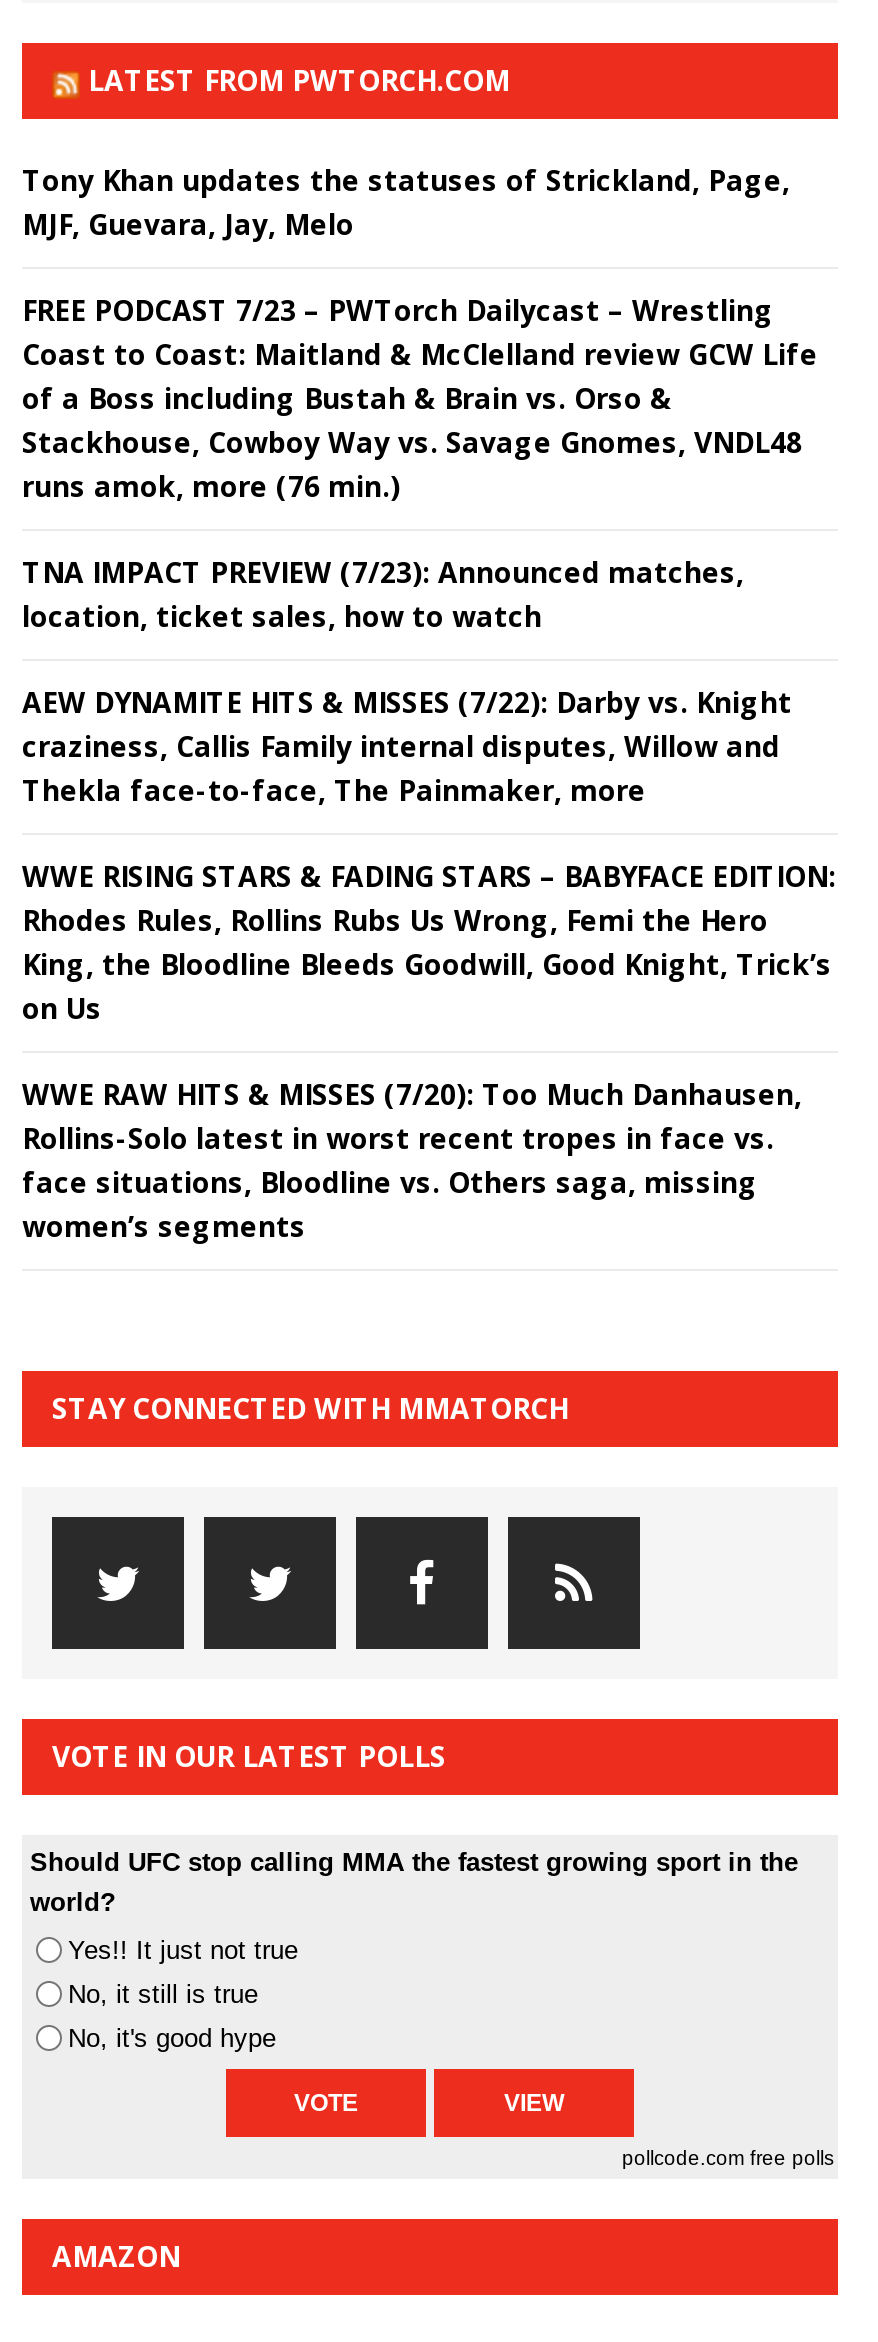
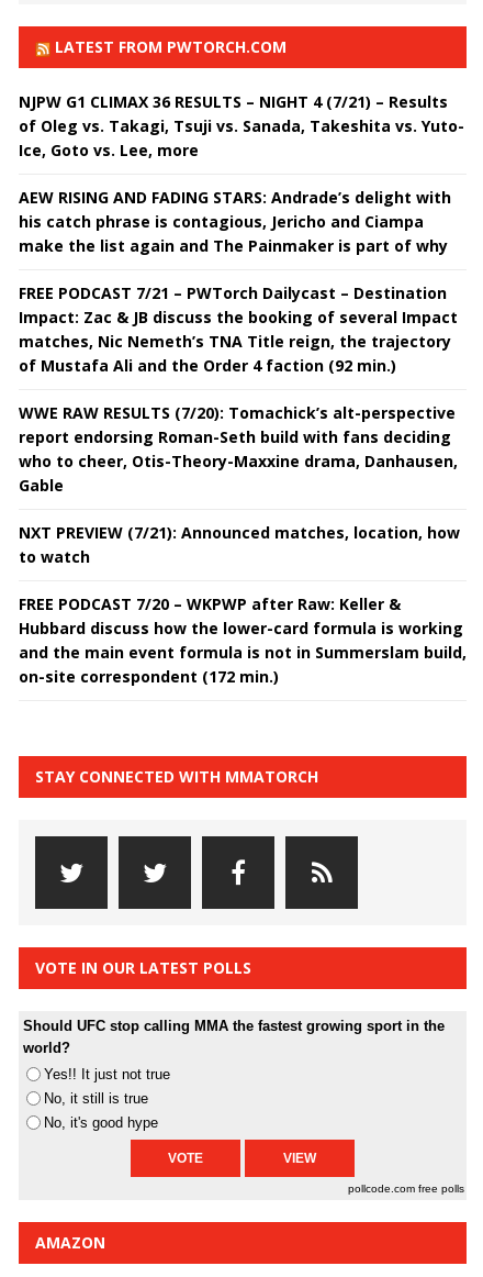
[22,161,790,243] Tony Khan updates the statuses of Strickland, Page, | MJF, Guevara, Jay, Melo -> [19,91,464,160] NJPW G1 CLIMAX 36 RESULTS – NIGHT 4 (7/21) – Results | of Oleg vs. Takagi, Tsuji vs. Sanada, Takeshita vs. Yuto- | Ice, Goto vs. Lee, more
[22,291,818,505] FREE PODCAST 7/23 – PWTorch Dailycast – Wrestling | Coast to Coast: Maitland & McClelland review GCW Life | of a Boss including Bustah & Brain vs. Orso & | Stackhouse, Cowboy Way vs. Savage Gnomes, VNDL48 | runs amok, more (76 min.) -> [19,187,451,256] AEW RISING AND FADING STARS: Andrade’s delight with | his catch phrase is contagious, Jericho and Ciampa | make the list again and The Painmaker is part of why
[22,553,744,635] TNA IMPACT PREVIEW (7/23): Announced matches, | location, ticket sales, how to watch -> [19,282,458,376] FREE PODCAST 7/21 – PWTorch Dailycast – Destination | Impact: Zac & JB discuss the booking of several Impact | matches, Nic Nemeth’s TNA Title reign, the trajectory | of Mustafa Ali and the Order 4 faction (92 min.)
[22,683,792,809] AEW DYNAMITE HITS & MISSES (7/22): Darby vs. Knight | craziness, Callis Family internal disputes, Willow and | Thekla face-to-face, The Painmaker, more -> [19,402,458,496] WWE RAW RESULTS (7/20): Tomachick’s alt-perspective | report endorsing Roman-Seth build with fans deciding | who to cheer, Otis-Theory-Maxxine drama, Danhausen, | Gable
[22,857,836,1027] WWE RISING STARS & FADING STARS – BABYFACE EDITION: | Rhodes Rules, Rollins Rubs Us Wrong, Femi the Hero | King, the Bloodline Bleeds Goodwill, Good Knight, Trick’s | on Us -> [19,522,460,567] NXT PREVIEW (7/21): Announced matches, location, how | to watch
[22,1075,802,1245] WWE RAW HITS & MISSES (7/20): Too Much Danhausen, | Rollins-Solo latest in worst recent tropes in face vs. | face situations, Bloodline vs. Others saga, missing | women’s segments -> [19,593,467,687] FREE PODCAST 7/20 – WKPWP after Raw: Keller & | Hubbard discuss how the lower-card formula is working | and the main event formula is not in Summerslam build, | on-site correspondent (172 min.)

